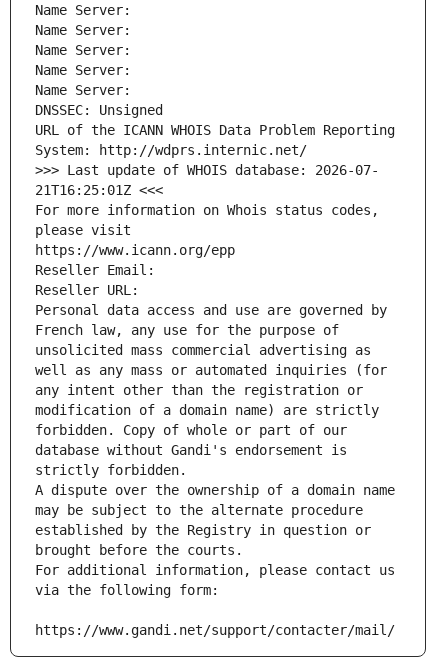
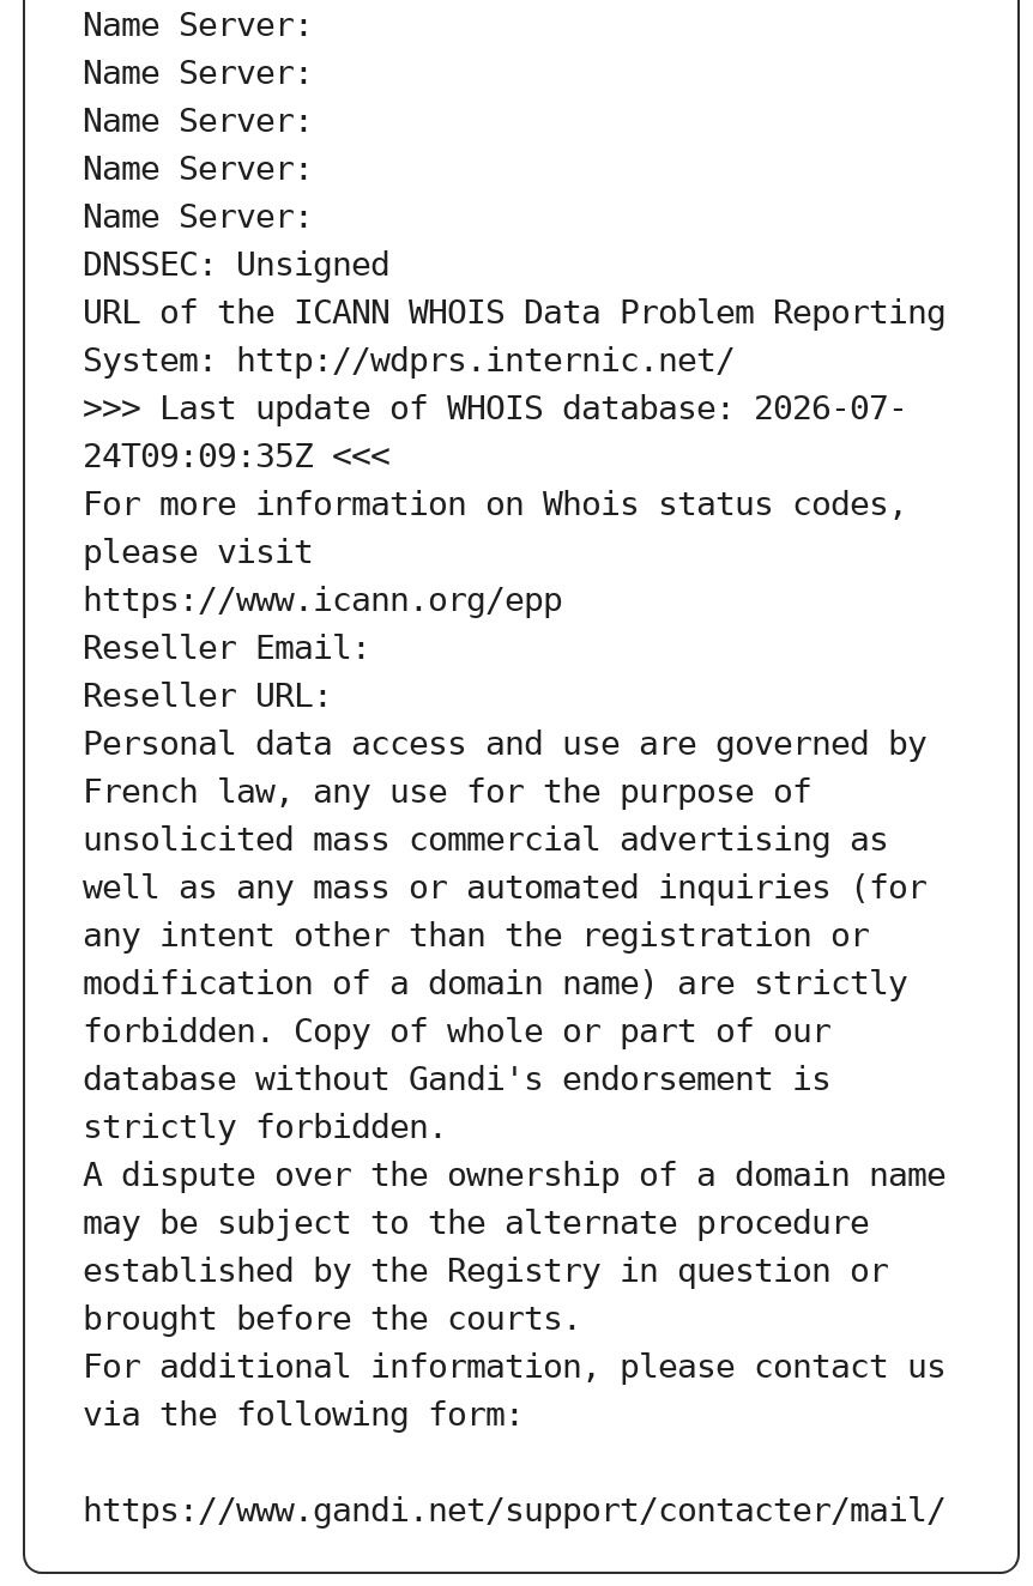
[35,182,163,198] 21T16:25:01Z <<< -> [83,437,389,475] 24T09:09:35Z <<<

